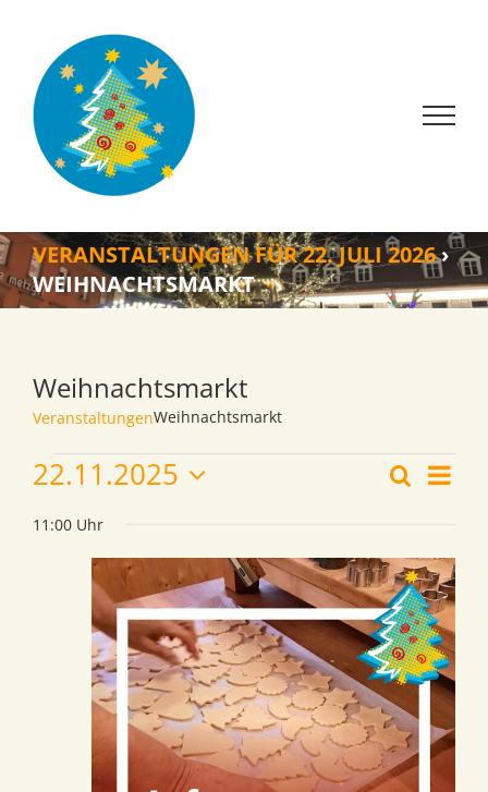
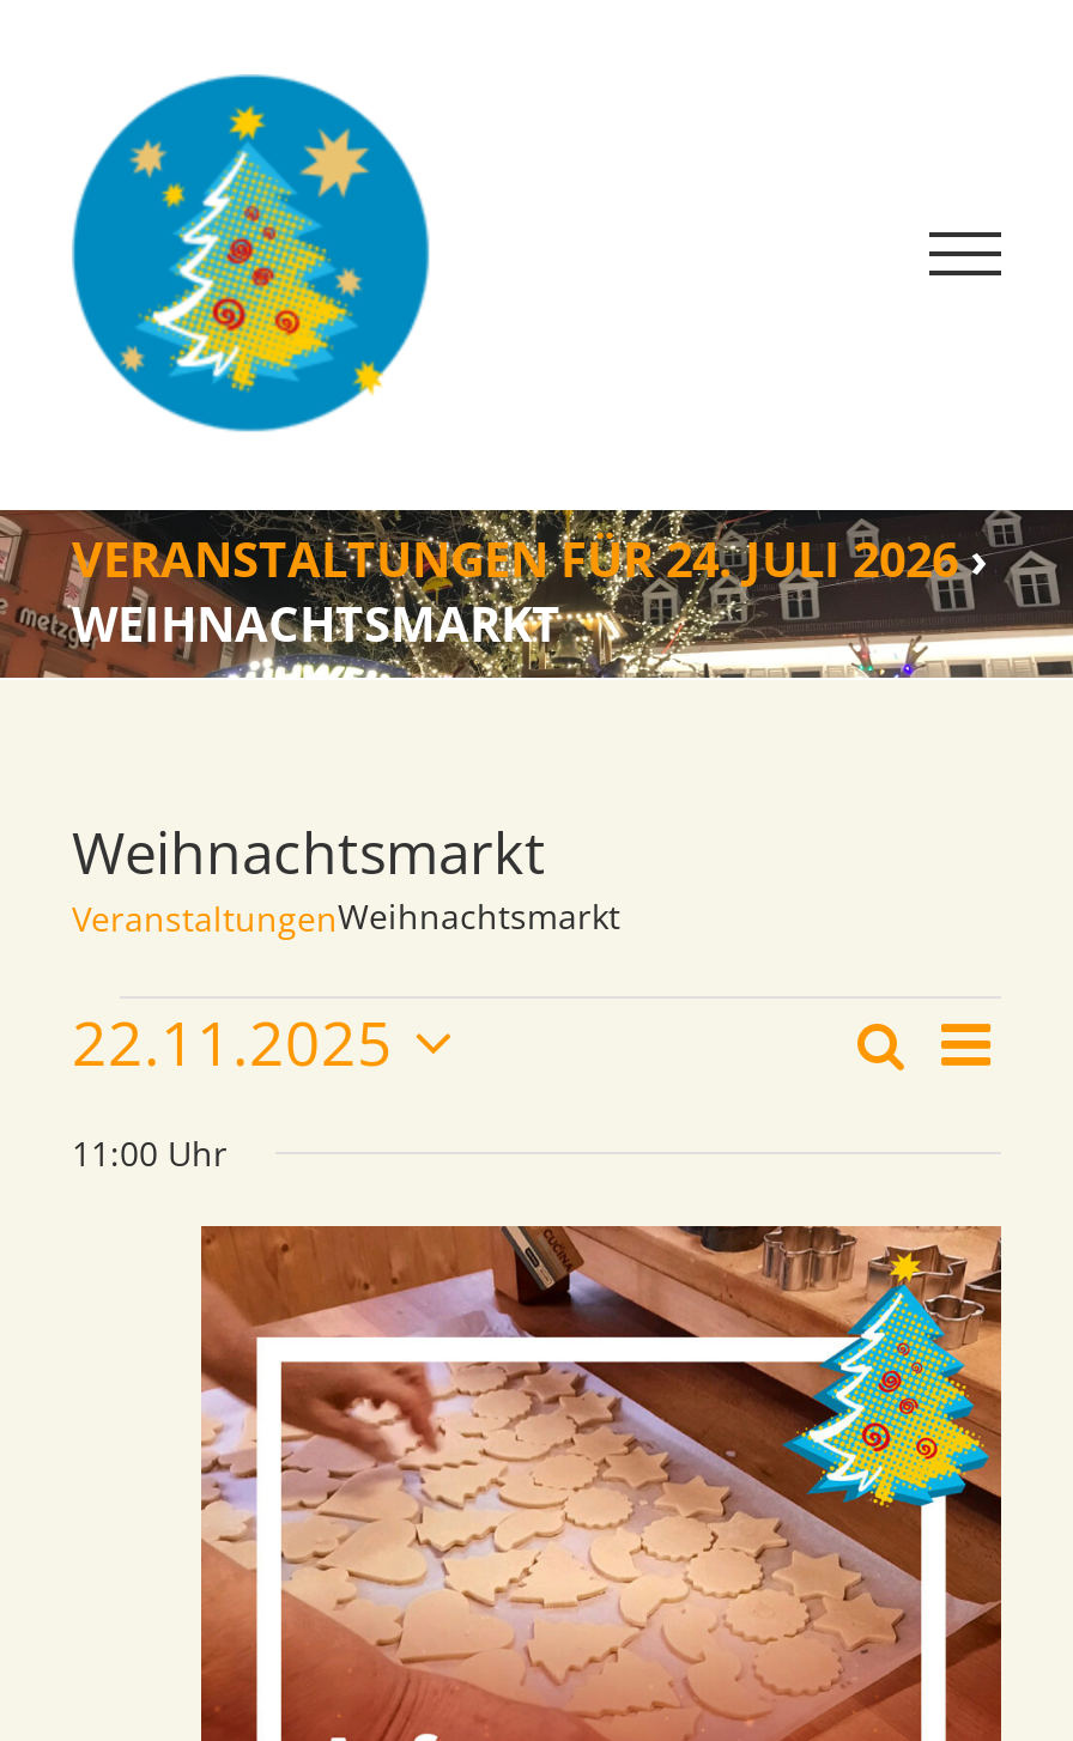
[33,240,449,269] VERANSTALTUNGEN FÜR 22. JULI 2026› -> [72,527,987,592] VERANSTALTUNGEN FÜR 24. JULI 2026›

